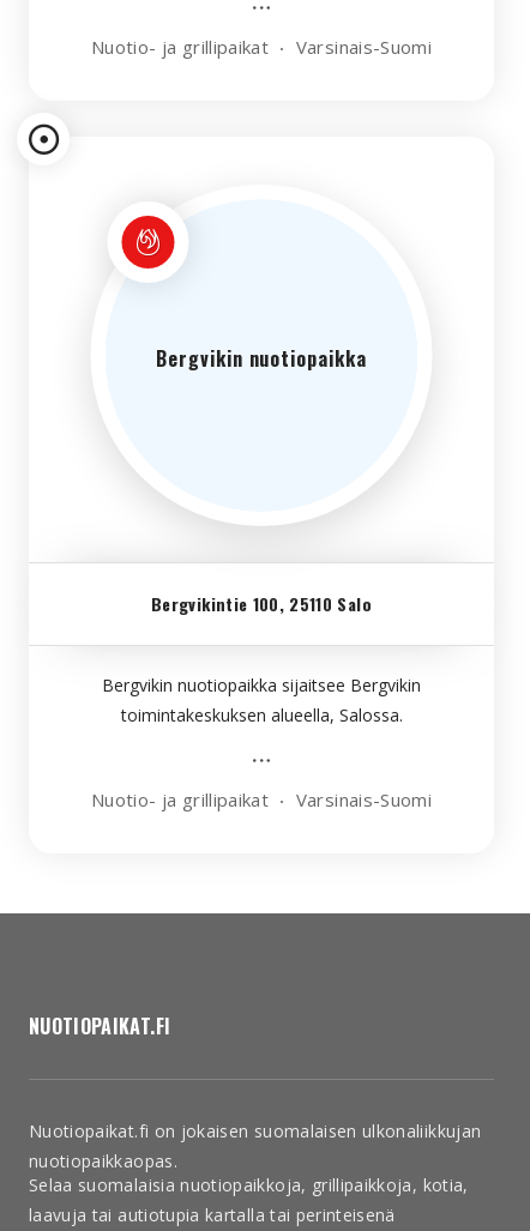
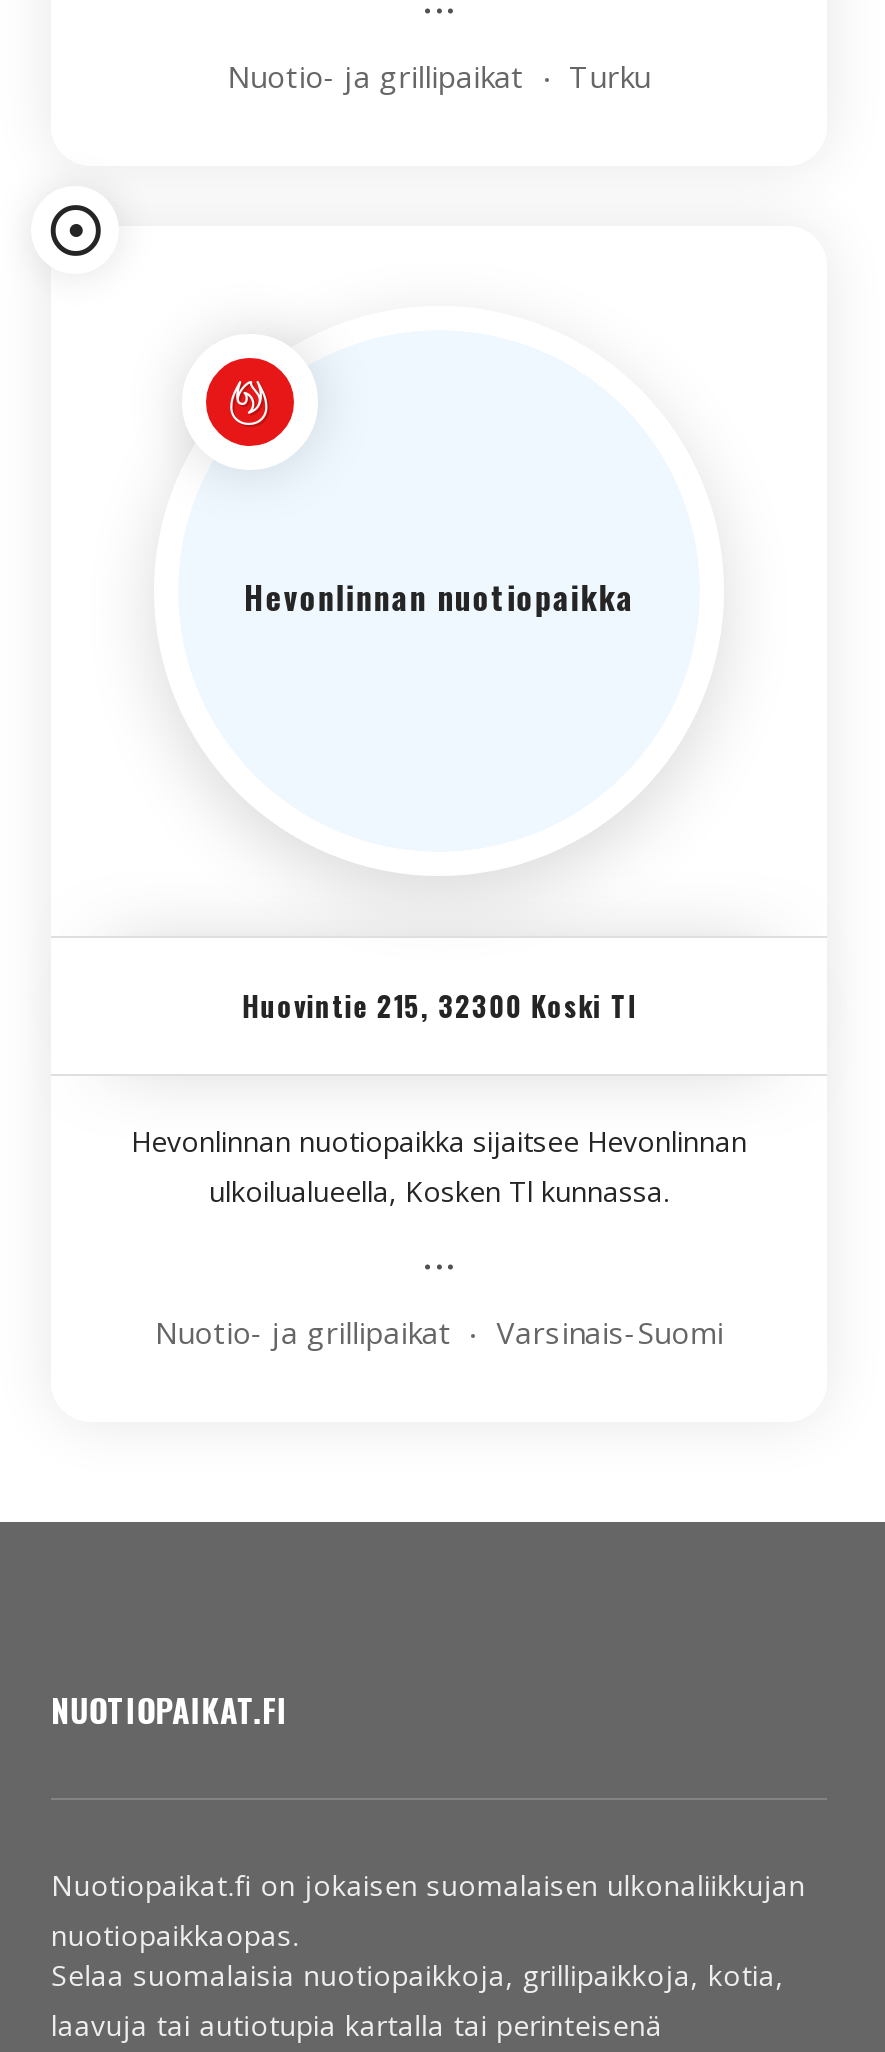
[291,35,432,59] Varsinais-Suomi -> [560,56,651,96] Turku
[156,344,367,373] Bergvikin nuotiopaikka -> [244,572,634,620] Hevonlinnan nuotiopaikka
[151,591,372,616] Bergvikintie 100, 25110 Salo -> [242,984,636,1026] Huovintie 215, 32300 Koski Tl
[102,674,421,726] Bergvikin nuotiopaikka sijaitsee Bergvikin | toimintakeskuksen alueella, Salossa. -> [131,1122,747,1210] Hevonlinnan nuotiopaikka sijaitsee Hevonlinnan | ulkoilualueella, Kosken Tl kunnassa.

